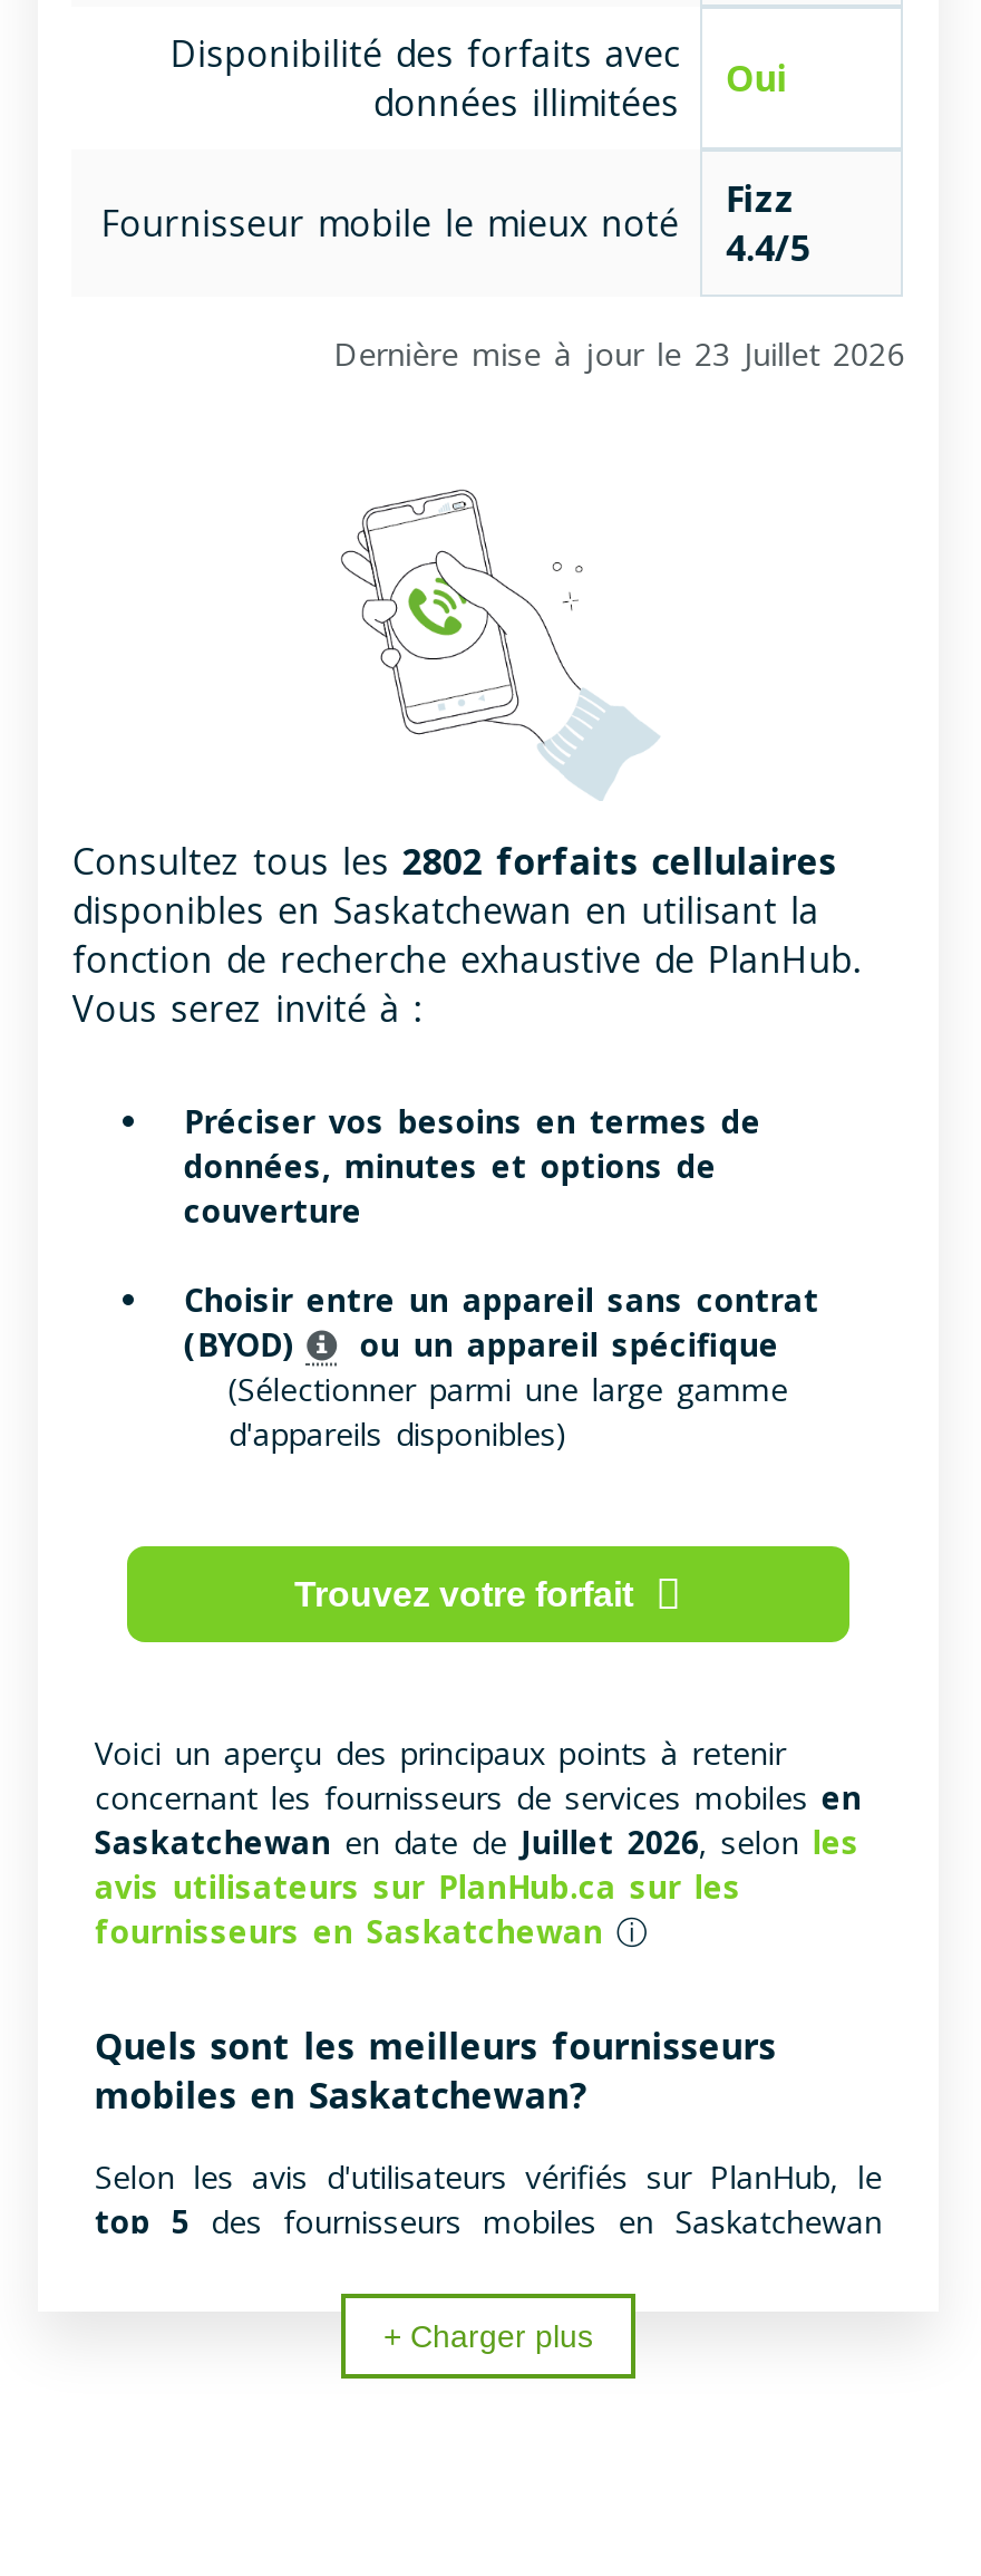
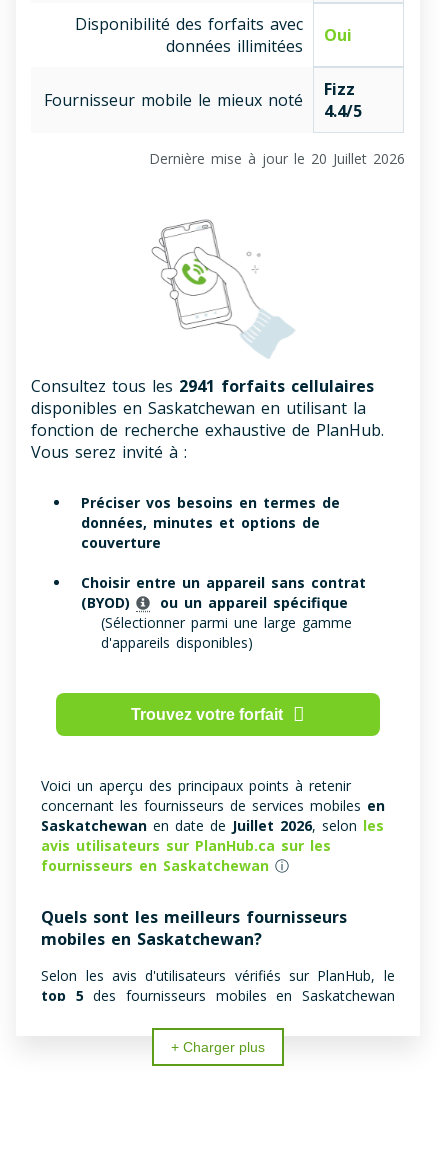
[334,332,904,375] Dernière mise à jour le 23 Juillet 2026 -> [149,149,405,168] Dernière mise à jour le 20 Juillet 2026
[72,837,837,886] Consultez tous les 2802 forfaits cellulaires -> [31,375,374,397] Consultez tous les 2941 forfaits cellulaires

